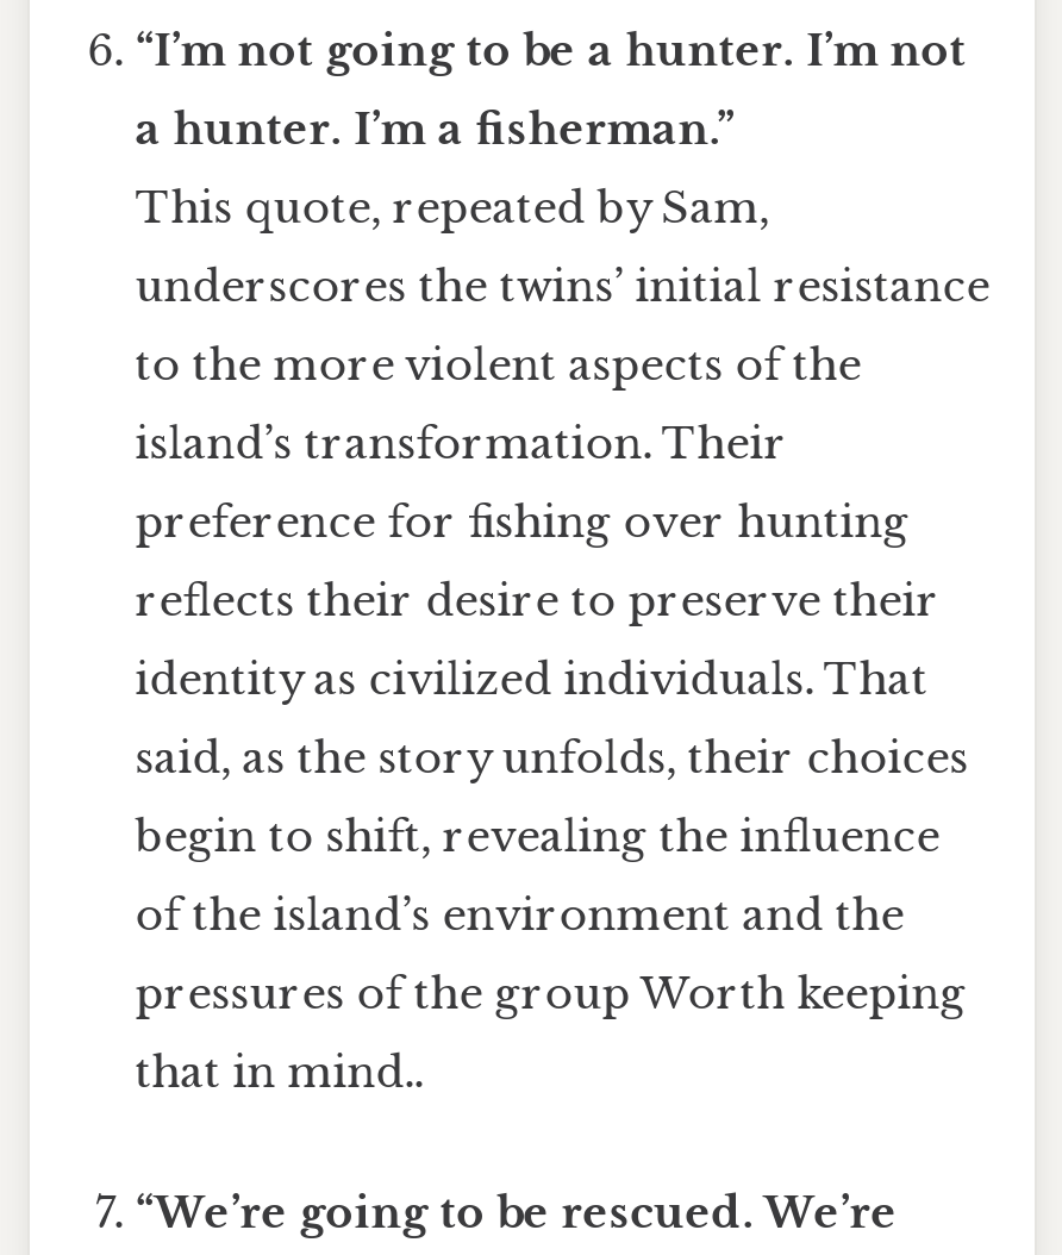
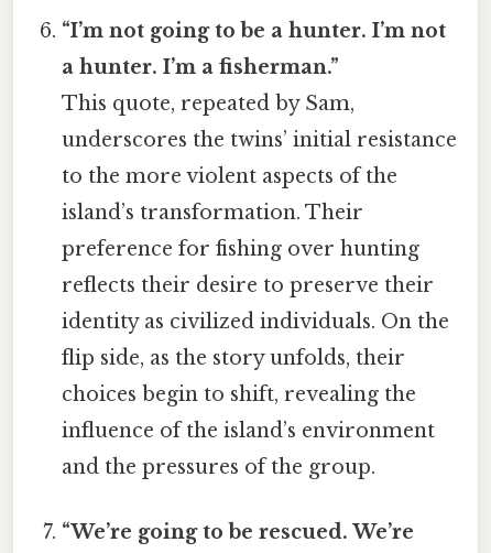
[135,654,968,1099] identity as civilized individuals. That | said, as the story unfolds, their choices | begin to shift, revealing the influence | of the island’s environment and the | pressures of the group Worth keeping | that in mind.. -> [62,310,449,479] identity as civilized individuals. On the | flip side, as the story unfolds, their | choices begin to shift, revealing the | influence of the island’s environment | and the pressures of the group.

